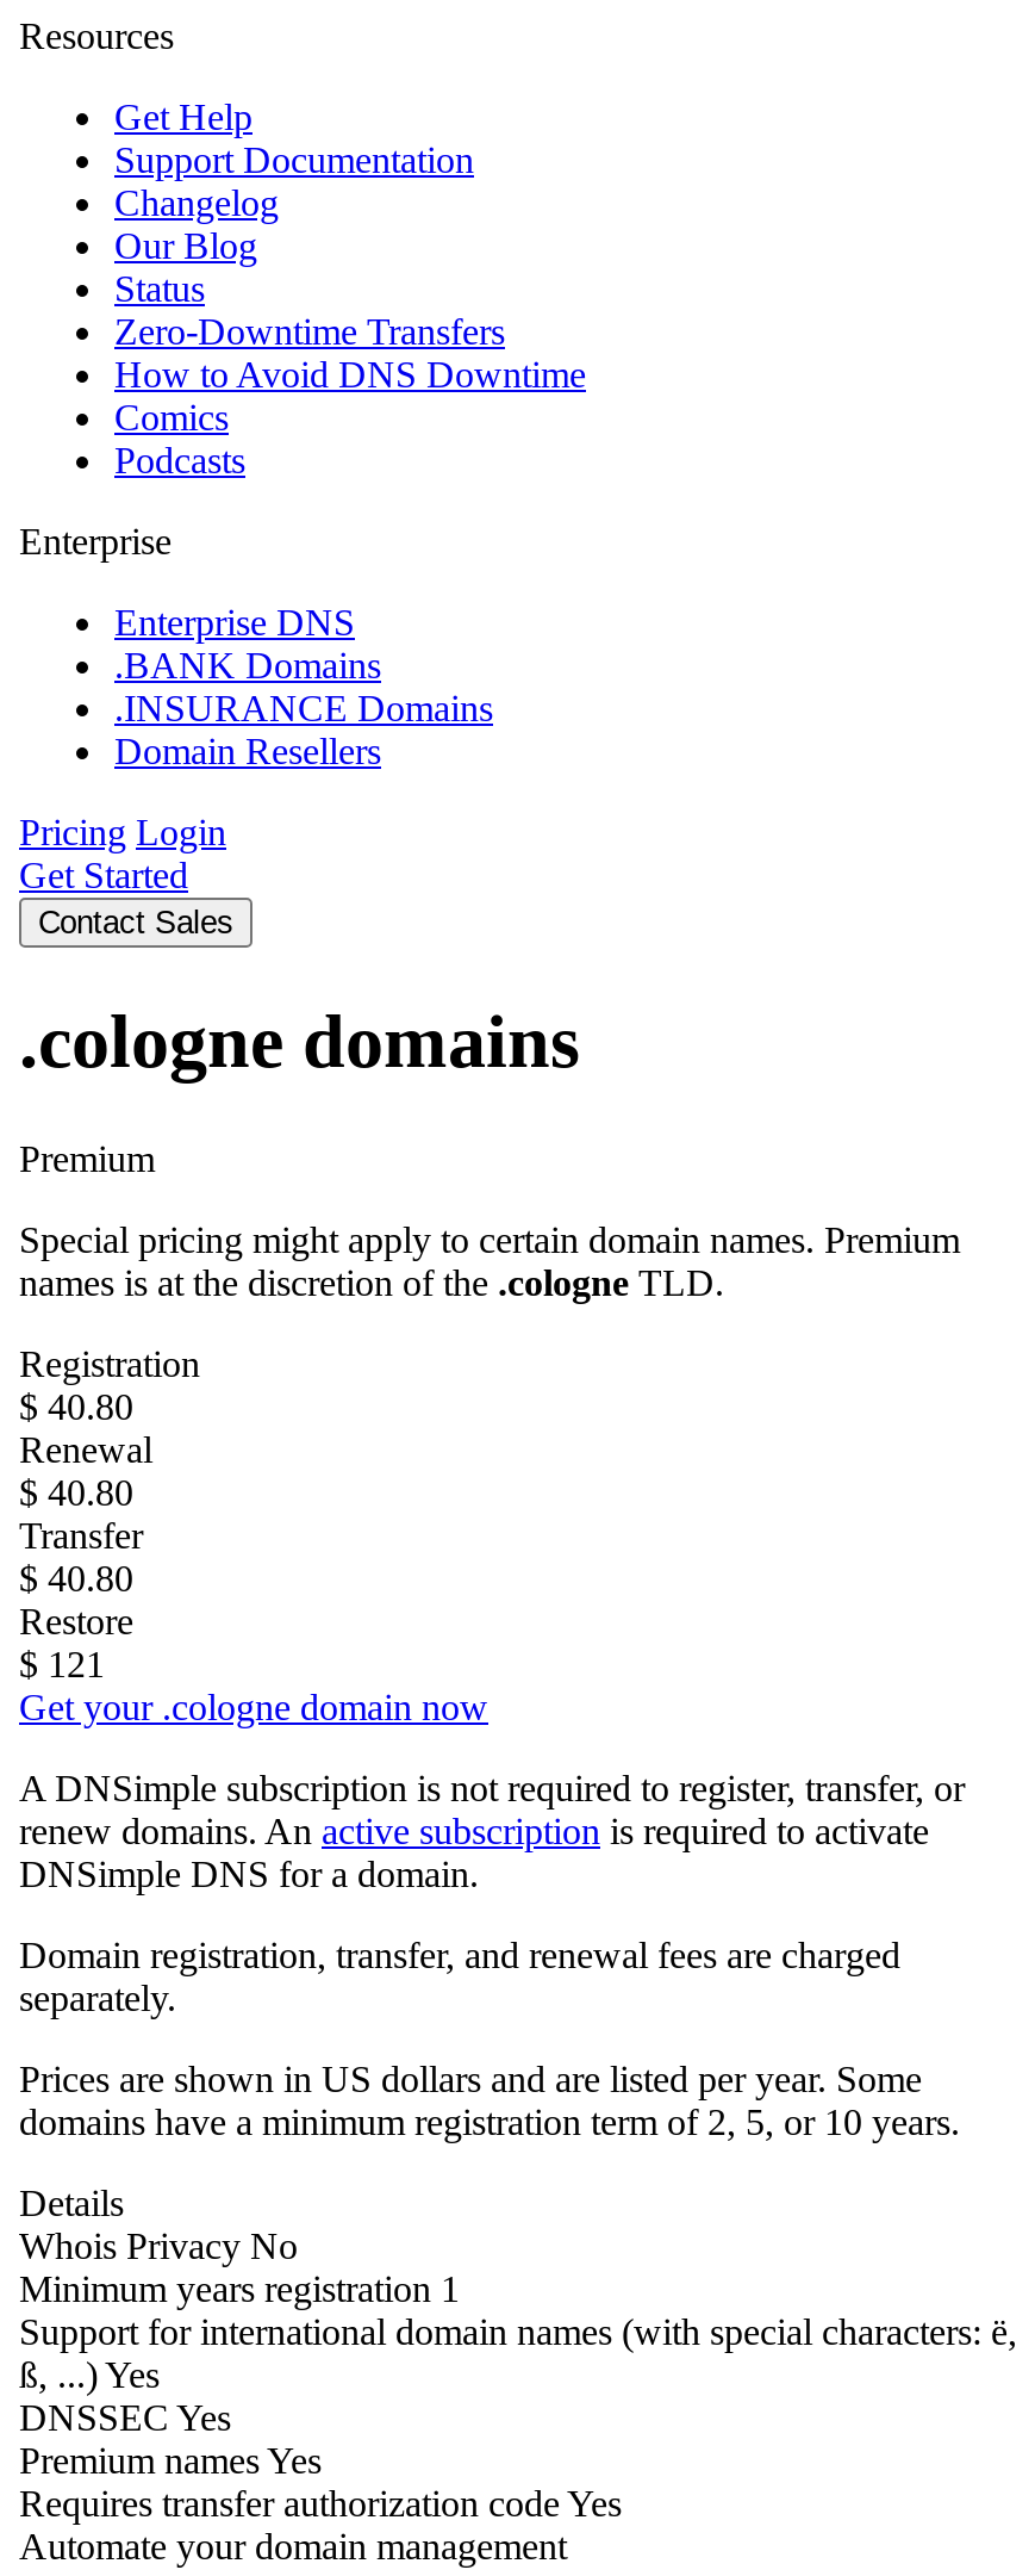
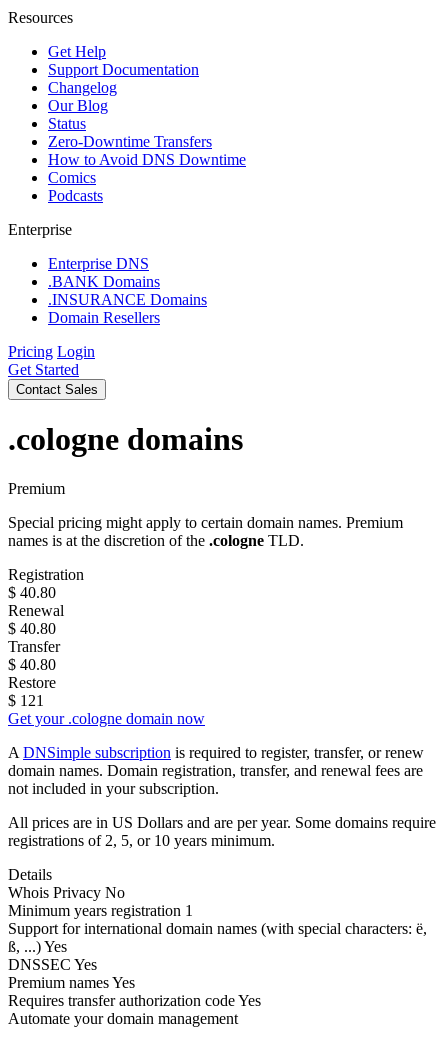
[19,1768,965,2142] A DNSimple subscription is not required to register, transfer, or | renew domains. An active subscription is required to activate | DNSimple DNS for a domain. | Domain registration, transfer, and renewal fees are charged | separately. | Prices are shown in US dollars and are listed per year. Some | domains have a minimum registration term of 2, 5, or 10 years. -> [8,744,436,849] A DNSimple subscription is required to register, transfer, or renew | domain names. Domain registration, transfer, and renewal fees are | not included in your subscription. | All prices are in US Dollars and are per year. Some domains require | registrations of 2, 5, or 10 years minimum.

